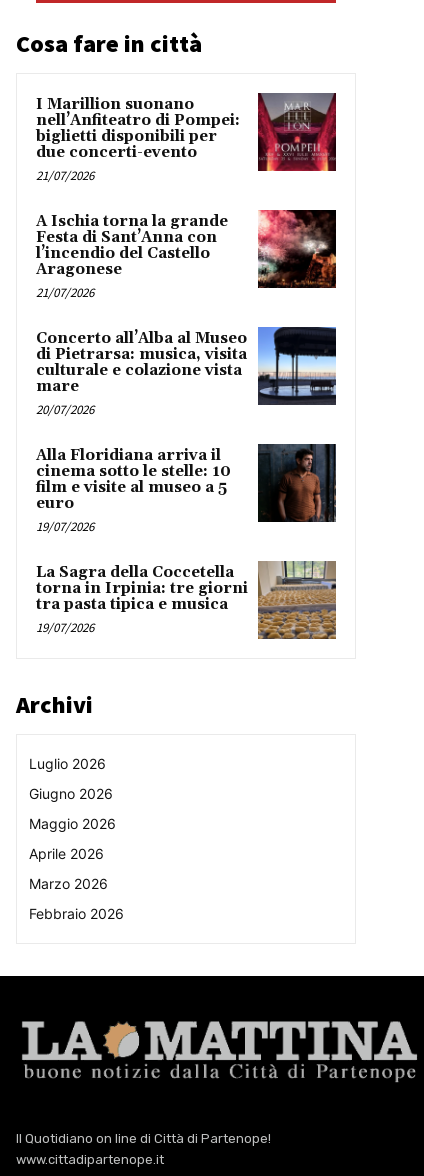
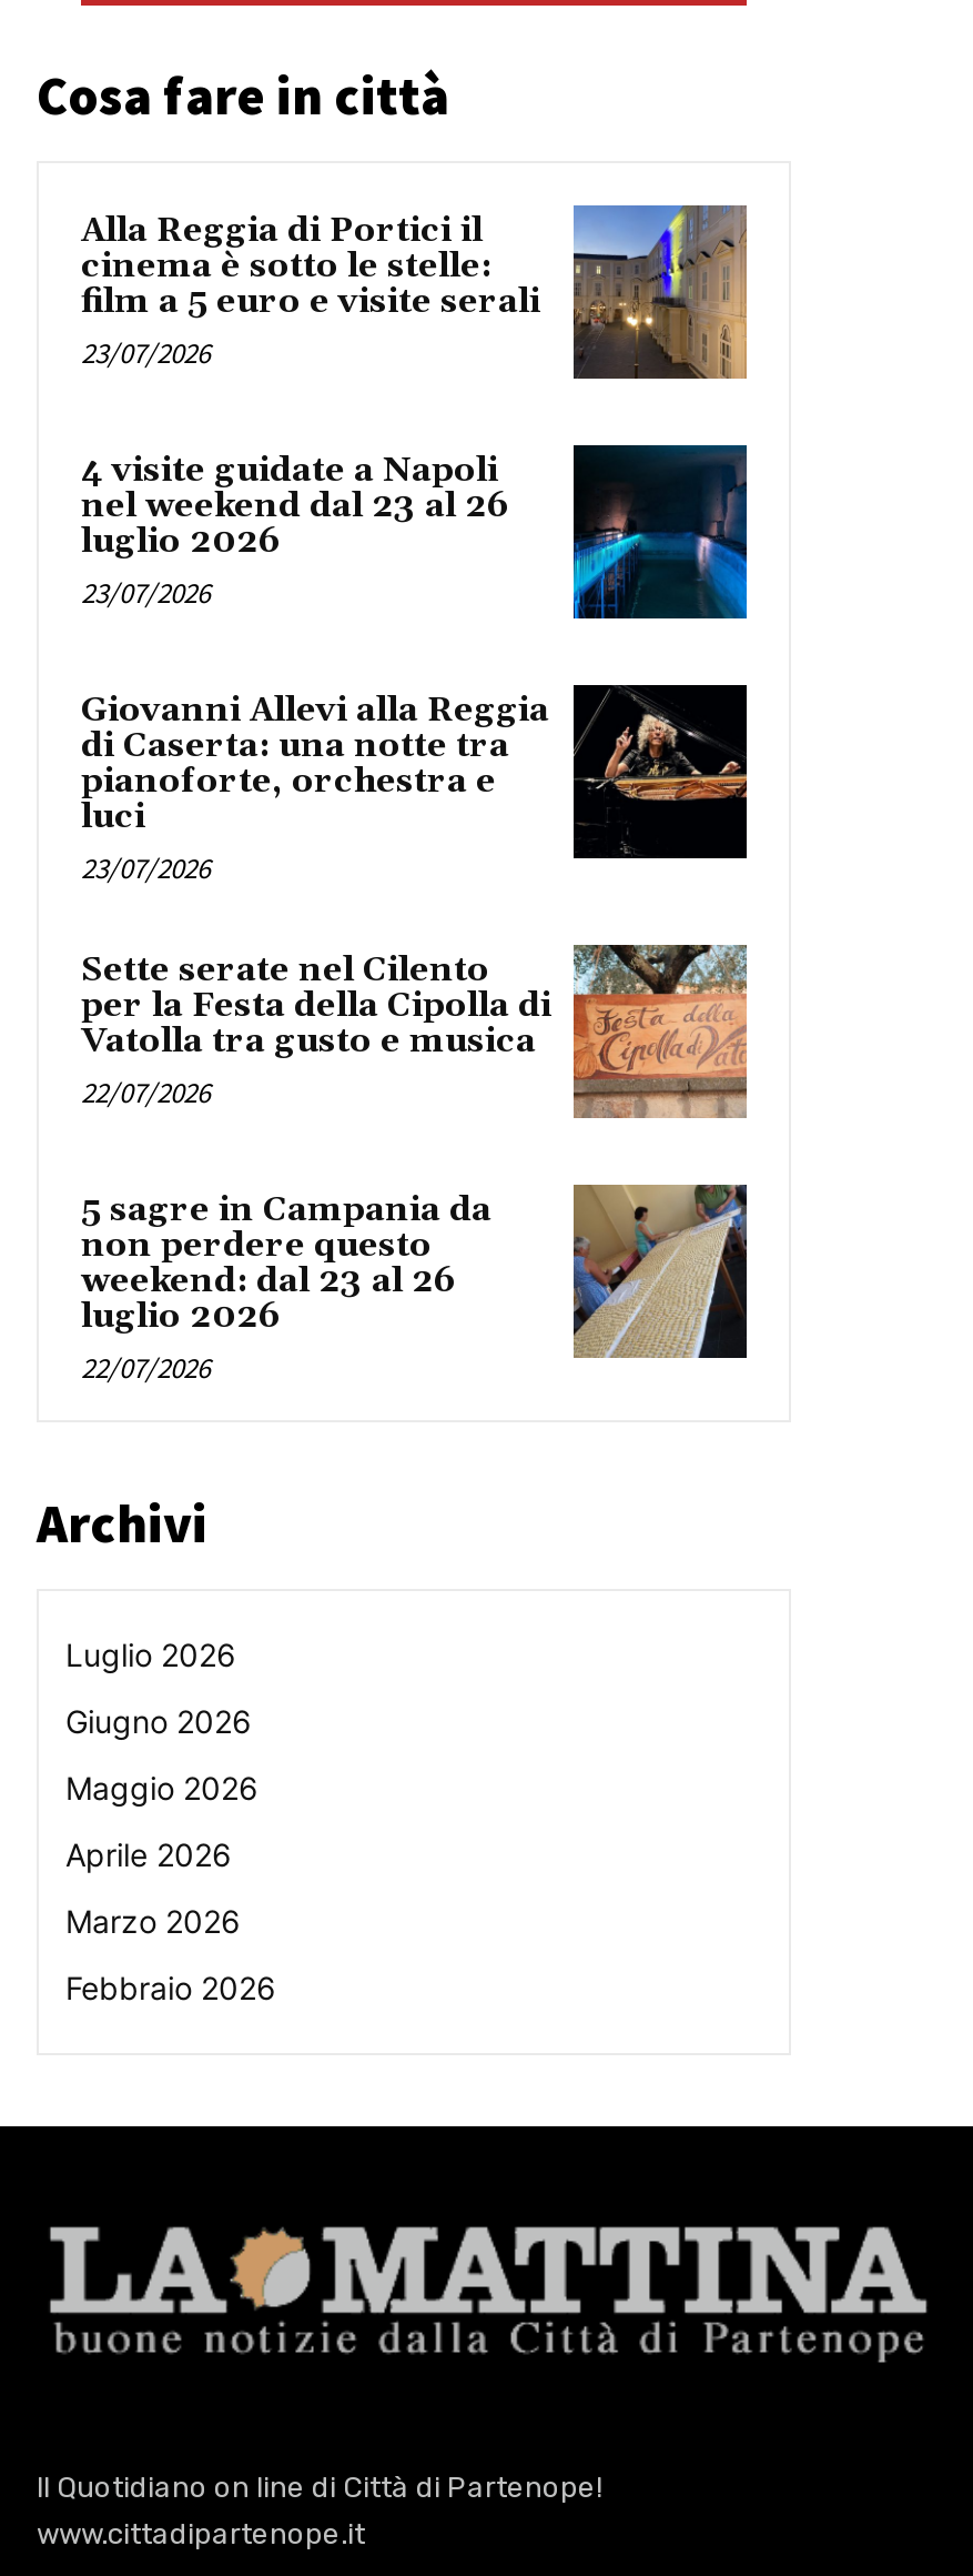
[36,92,337,184] [image] | I Marillion suonano | nell’Anfiteatro di Pompei: | biglietti disponibili per | due concerti-evento | 21/07/2026 -> [81,203,749,381] [image] | Alla Reggia di Portici il | cinema è sotto le stelle: | film a 5 euro e visite serali | 23/07/2026
[36,209,337,301] [image] | A Ischia torna la grande | Festa di Sant’Anna con | l’incendio del Castello | Aragonese | 21/07/2026 -> [81,443,749,621] [image] | 4 visite guidate a Napoli | nel weekend dal 23 al 26 | luglio 2026 | 23/07/2026
[36,326,337,418] [image] | Concerto all’Alba al Museo | di Pietrarsa: musica, visita | culturale e colazione vista | mare | 20/07/2026 -> [81,683,749,888] [image] | Giovanni Allevi alla Reggia | di Caserta: una notte tra | pianoforte, orchestra e | luci | 23/07/2026
[36,444,337,535] [image] | Alla Floridiana arriva il | cinema sotto le stelle: 10 | film e visite al museo a 5 | euro | 19/07/2026 -> [81,945,749,1120] [image] | Sette serate nel Cilento | per la Festa della Cipolla di | Vatolla tra gusto e musica | 22/07/2026
[36,552,337,640] [image] | La Sagra della Coccetella | torna in Irpinia: tre giorni | tra pasta tipica e musica | 19/07/2026 -> [81,1183,749,1387] [image] | 5 sagre in Campania da | non perdere questo | weekend: dal 23 al 26 | luglio 2026 | 22/07/2026

